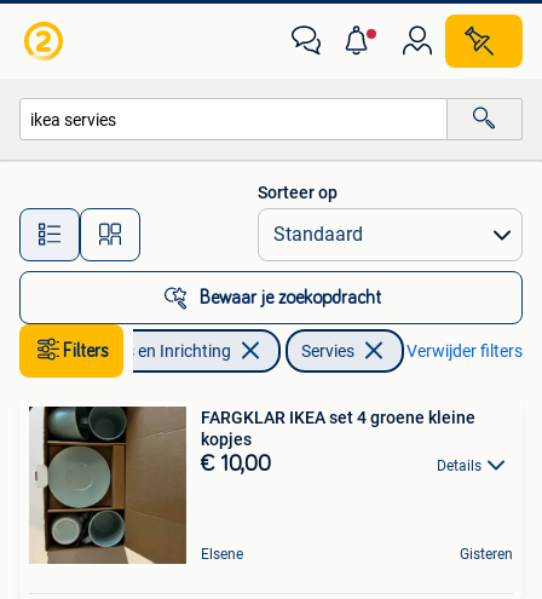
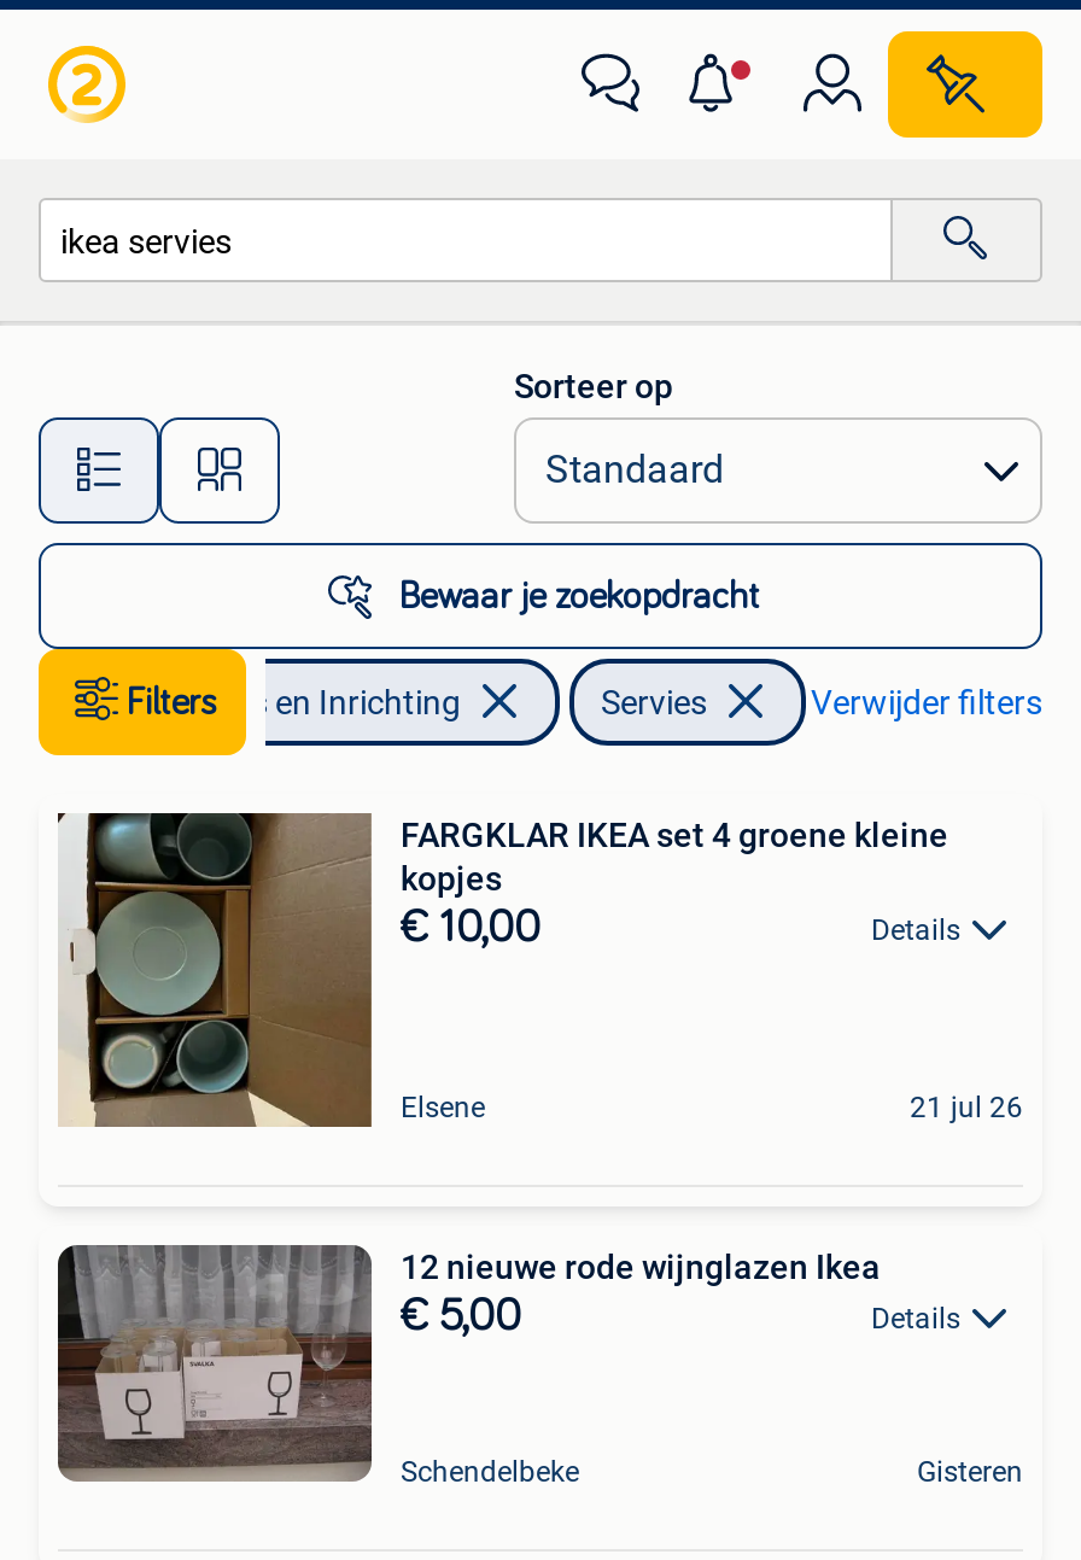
none -> [55,1243,960,1491] [image] | 12 nieuwe rode wijnglazen Ikea | € 5,00 | Details
none -> [401,1454,579,1488] Schendelbeke
none -> [910,1091,1023,1124] 21 jul 26

